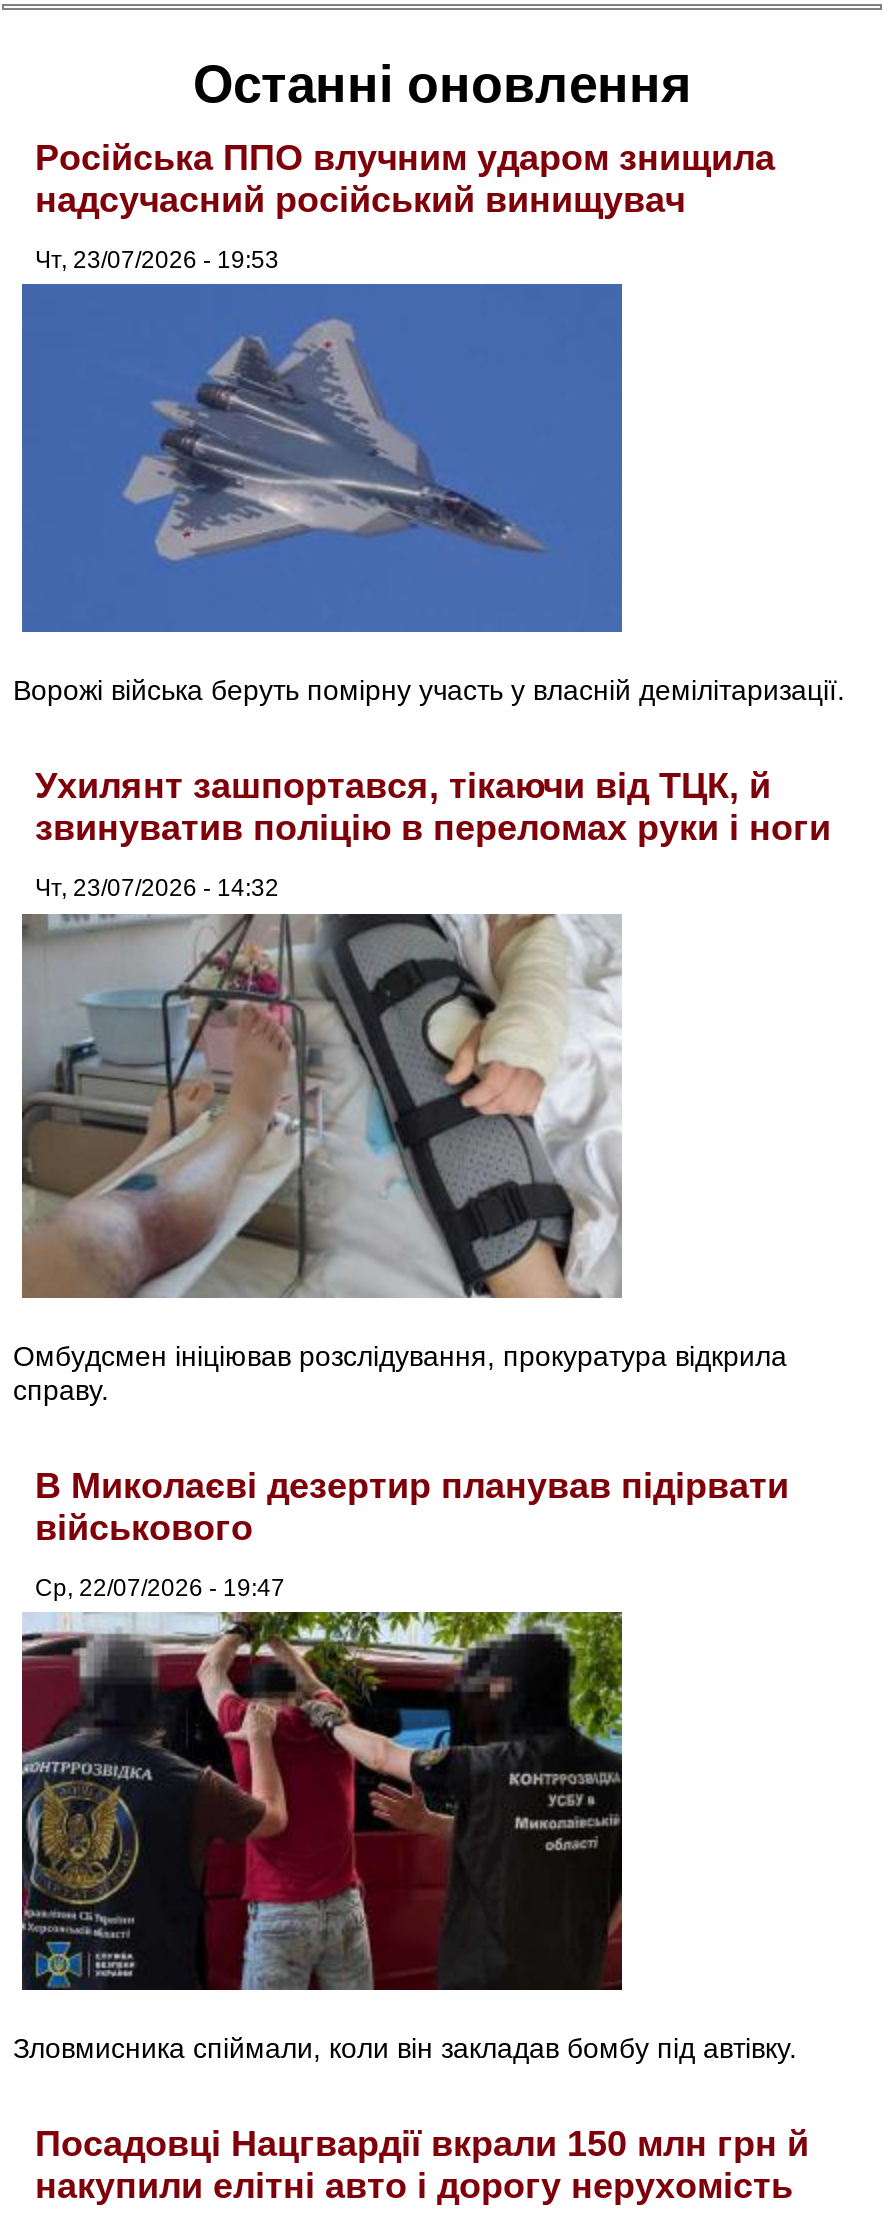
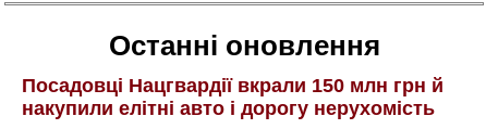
[35,138,775,274] Російська ППО влучним ударом знищила | надсучасний російський винищувач | Чт, 23/07/2026 - 19:53 -> none
[13,282,845,903] [image] | Ворожі війська беруть помірну участь у власній демілітаризації. | Ухилянт зашпортався, тікаючи від ТЦК, й | звинуватив поліцію в переломах руки і ноги | Чт, 23/07/2026 - 14:32 -> none
[13,912,789,1602] [image] | Омбудсмен ініціював розслідування, прокуратура відкрила | справу. | В Миколаєві дезертир планував підірвати | військового | Ср, 22/07/2026 - 19:47 -> none
[13,1610,797,2065] [image] | Зловмисника спіймали, коли він закладав бомбу під автівку. -> none

